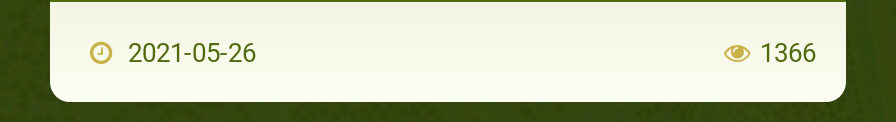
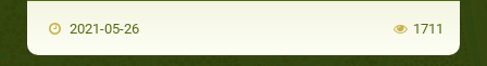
[760,37,816,67] 1366 -> [413,20,444,36] 1711

